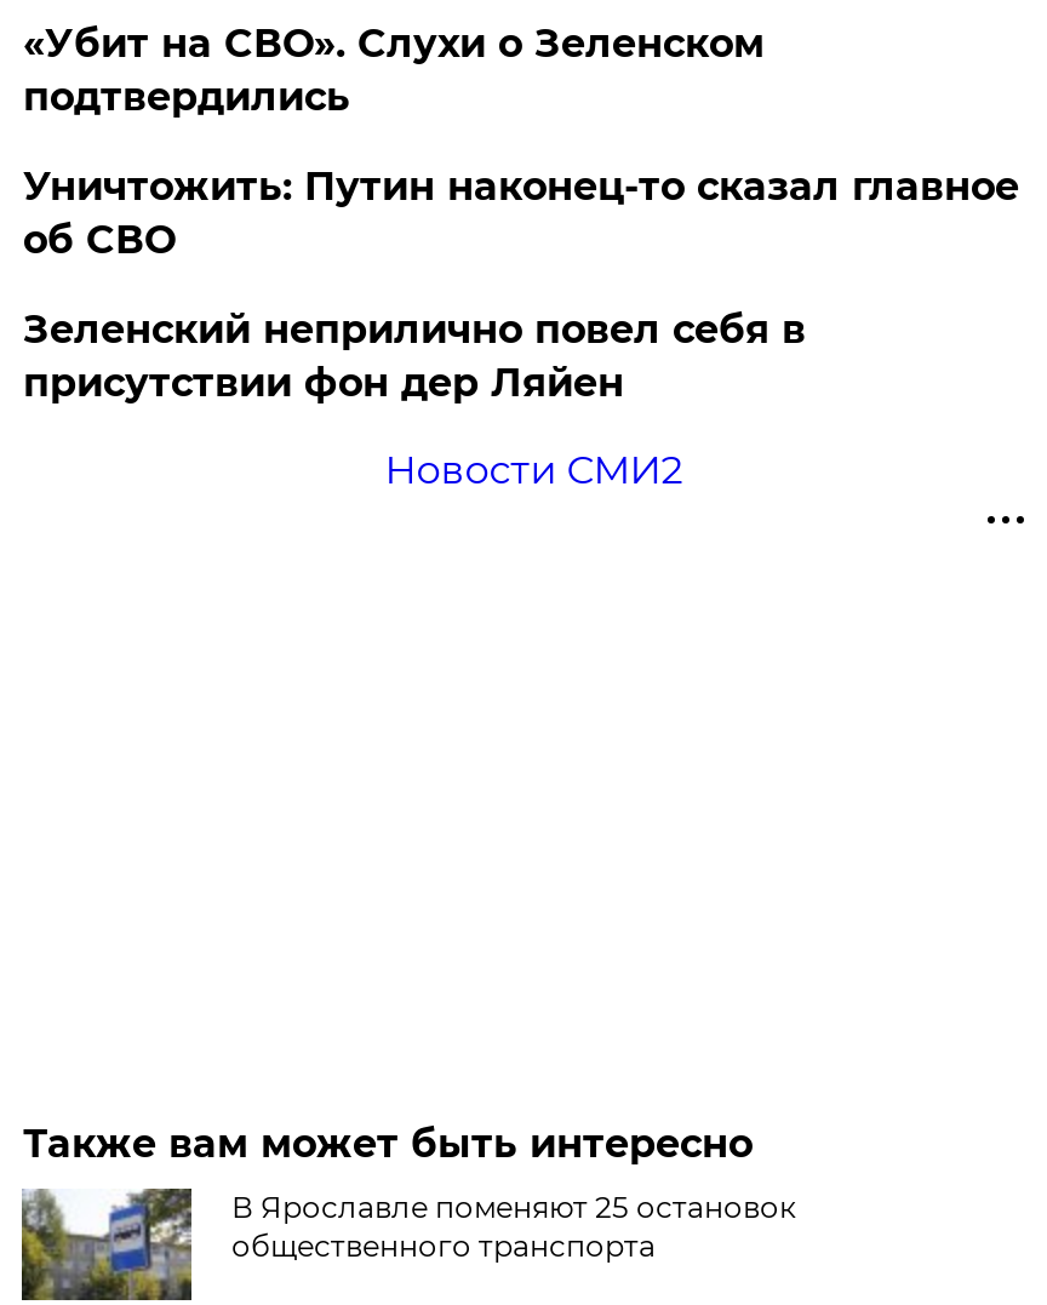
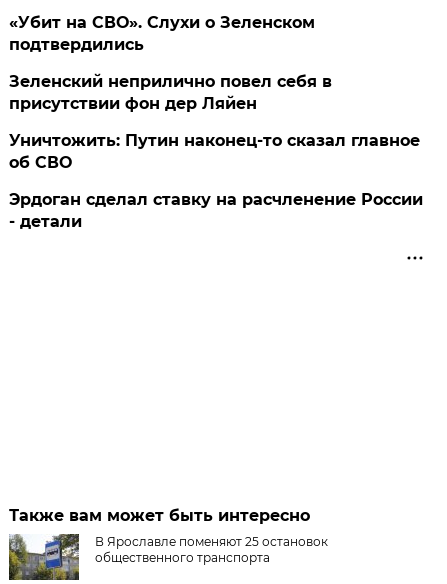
moved [23,164,1019,263] -> [9,131,420,172]: Уничтожить: Путин наконец-то сказал главное | об СВО
moved [23,307,806,406] -> [9,72,332,113]: Зеленский неприлично повел cебя в | присутствии фон дер Ляйен
[385,447,683,493] Новости СМИ2 -> [9,190,423,231] Эрдоган сделал ставку на расчленение России | - детали

